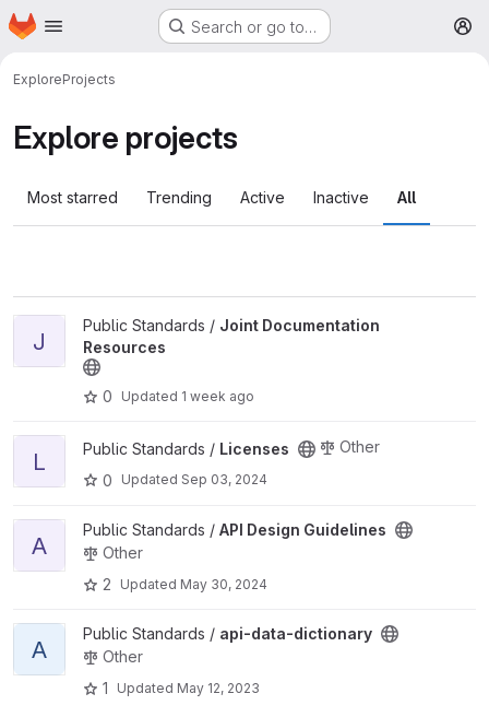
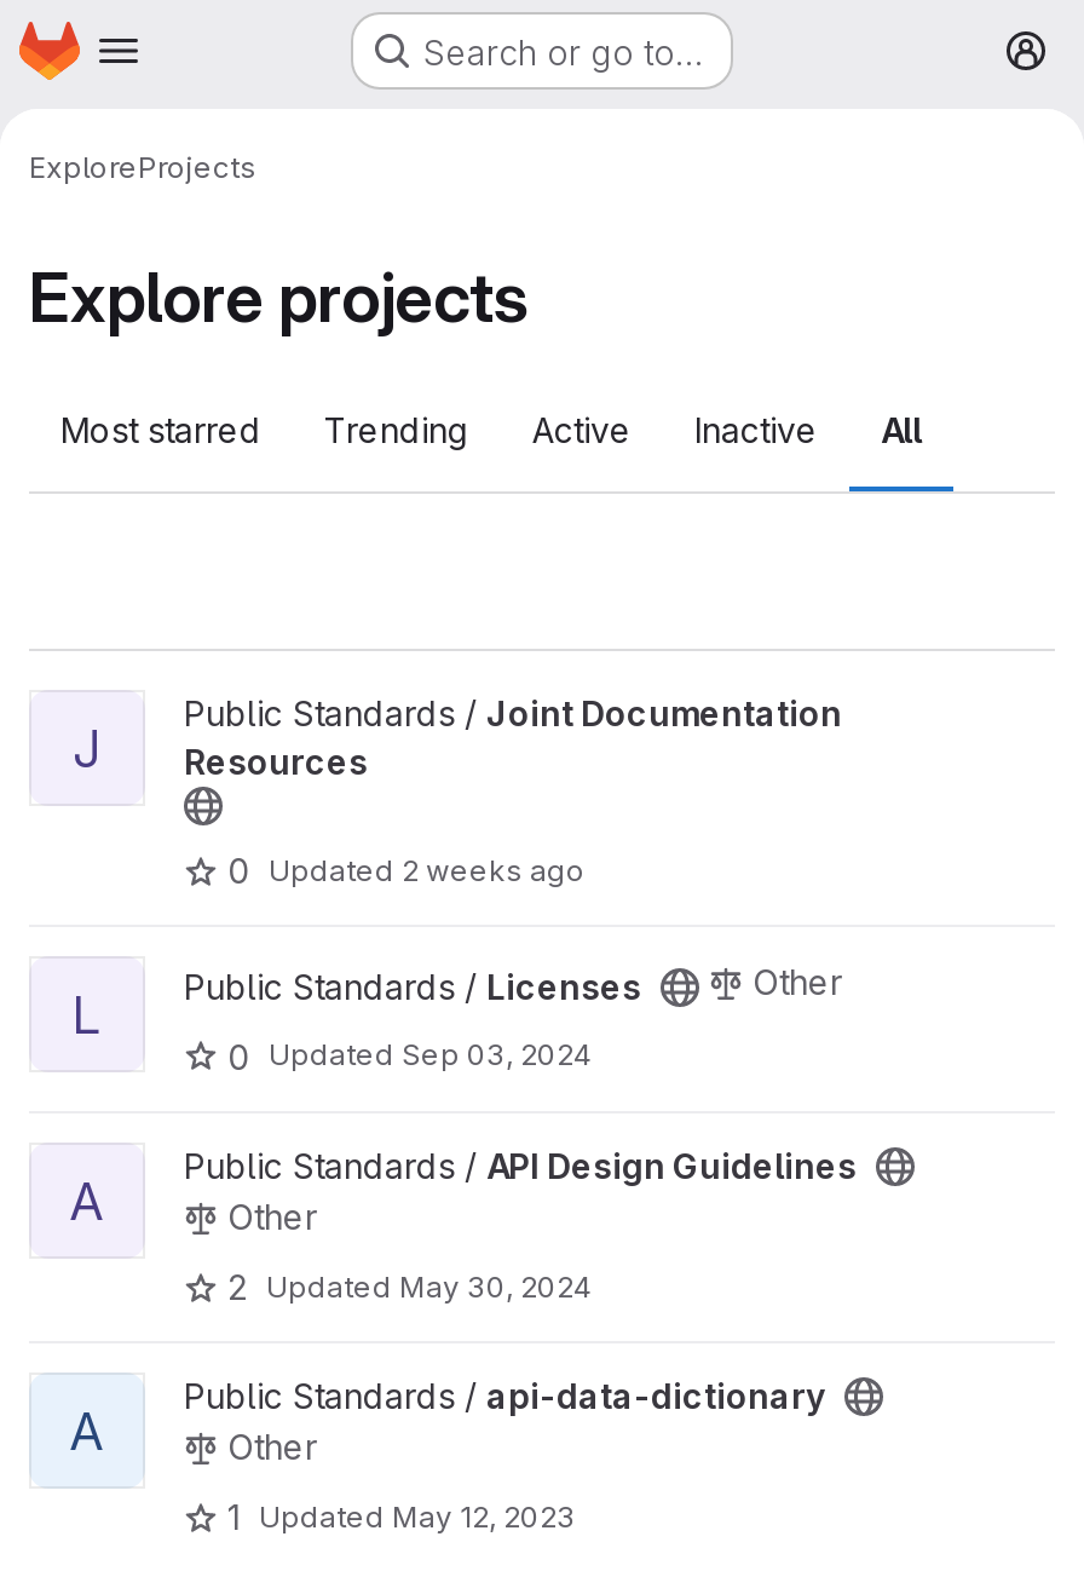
[103,387,254,405] 0 Updated 1 week ago -> [227,850,586,891] 0 Updated 2 weeks ago

